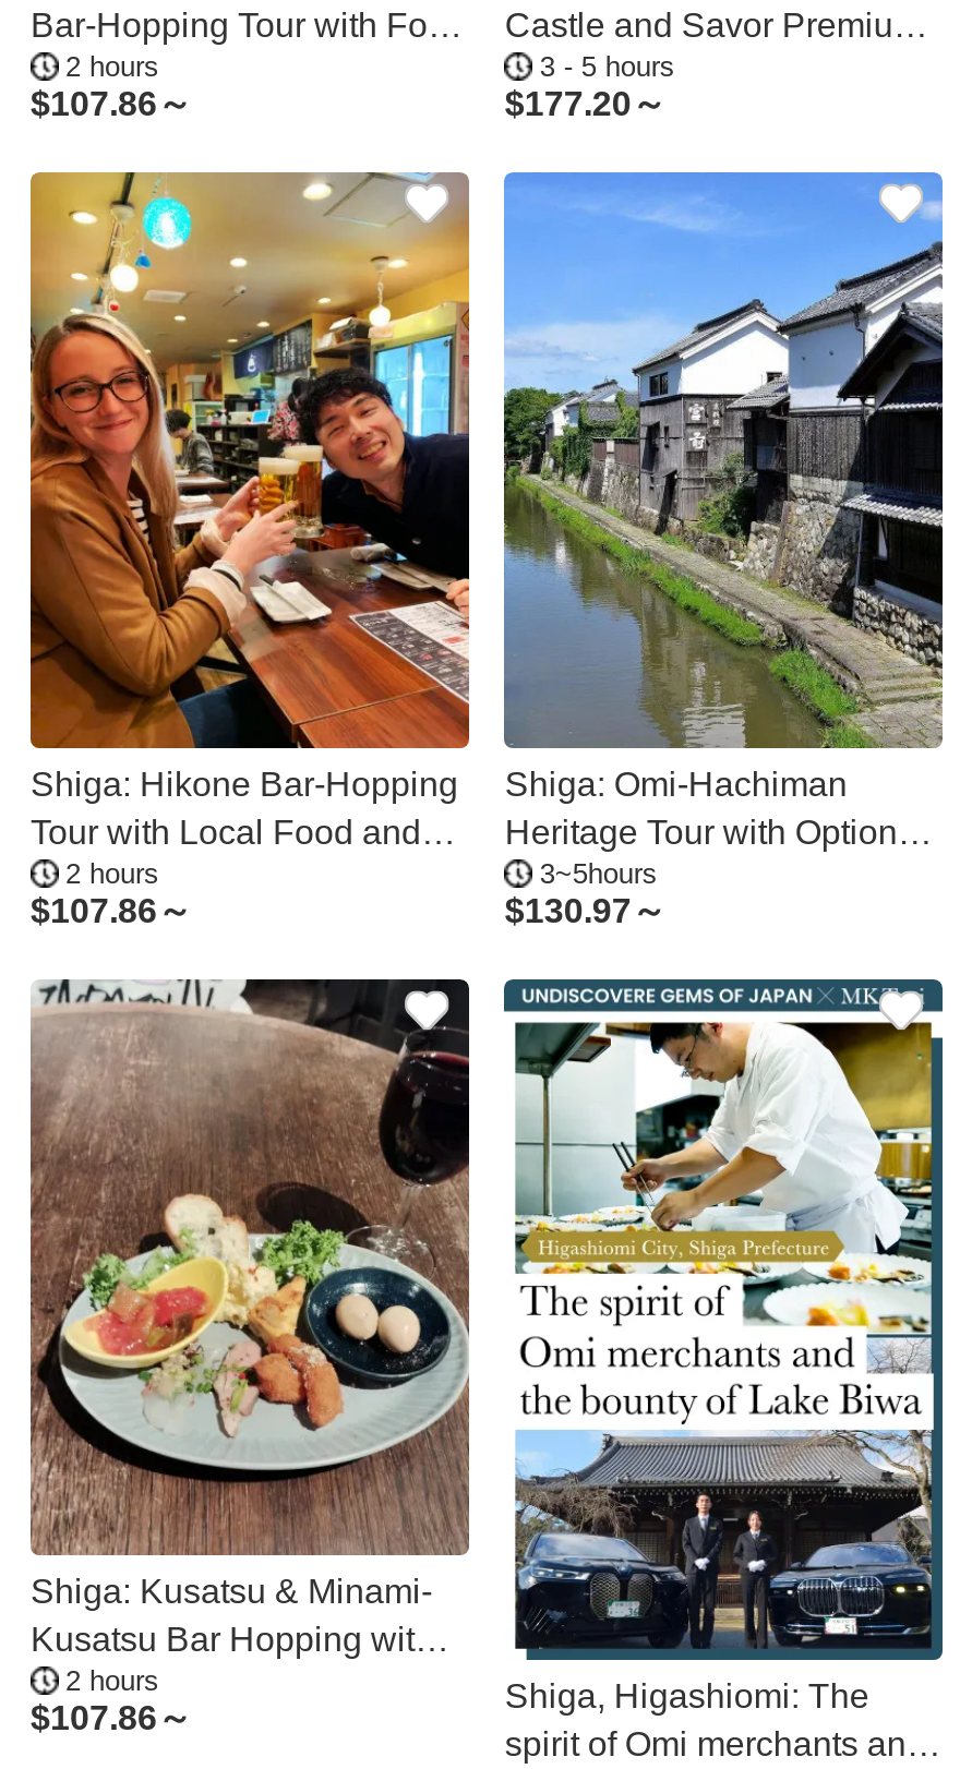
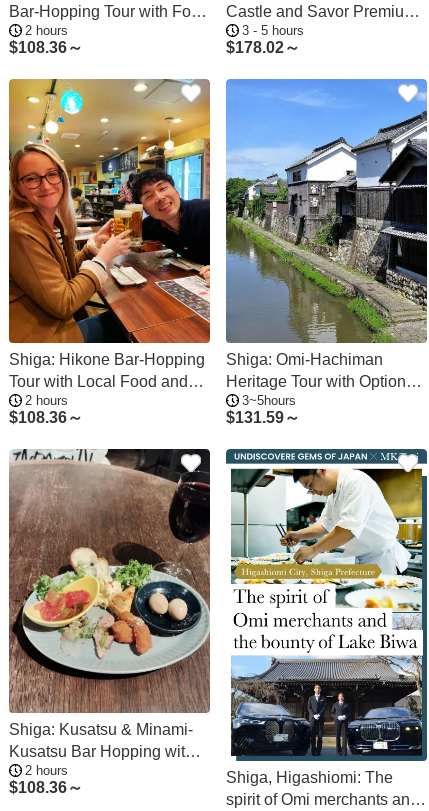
[31,85,192,122] $107.86～ -> [9,39,83,56] $108.36～
[505,85,666,122] $177.20～ -> [226,39,300,56] $178.02～
[31,892,192,929] $107.86～ -> [9,409,83,426] $108.36～
[505,892,666,929] $130.97～ -> [226,409,300,426] $131.59～
[31,1699,192,1736] $107.86～ -> [9,779,83,796] $108.36～

